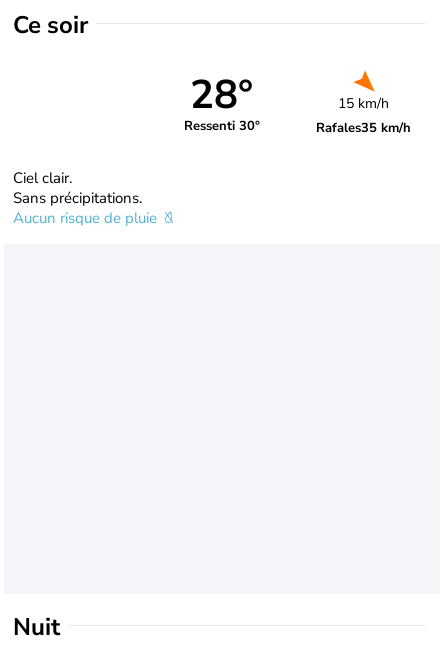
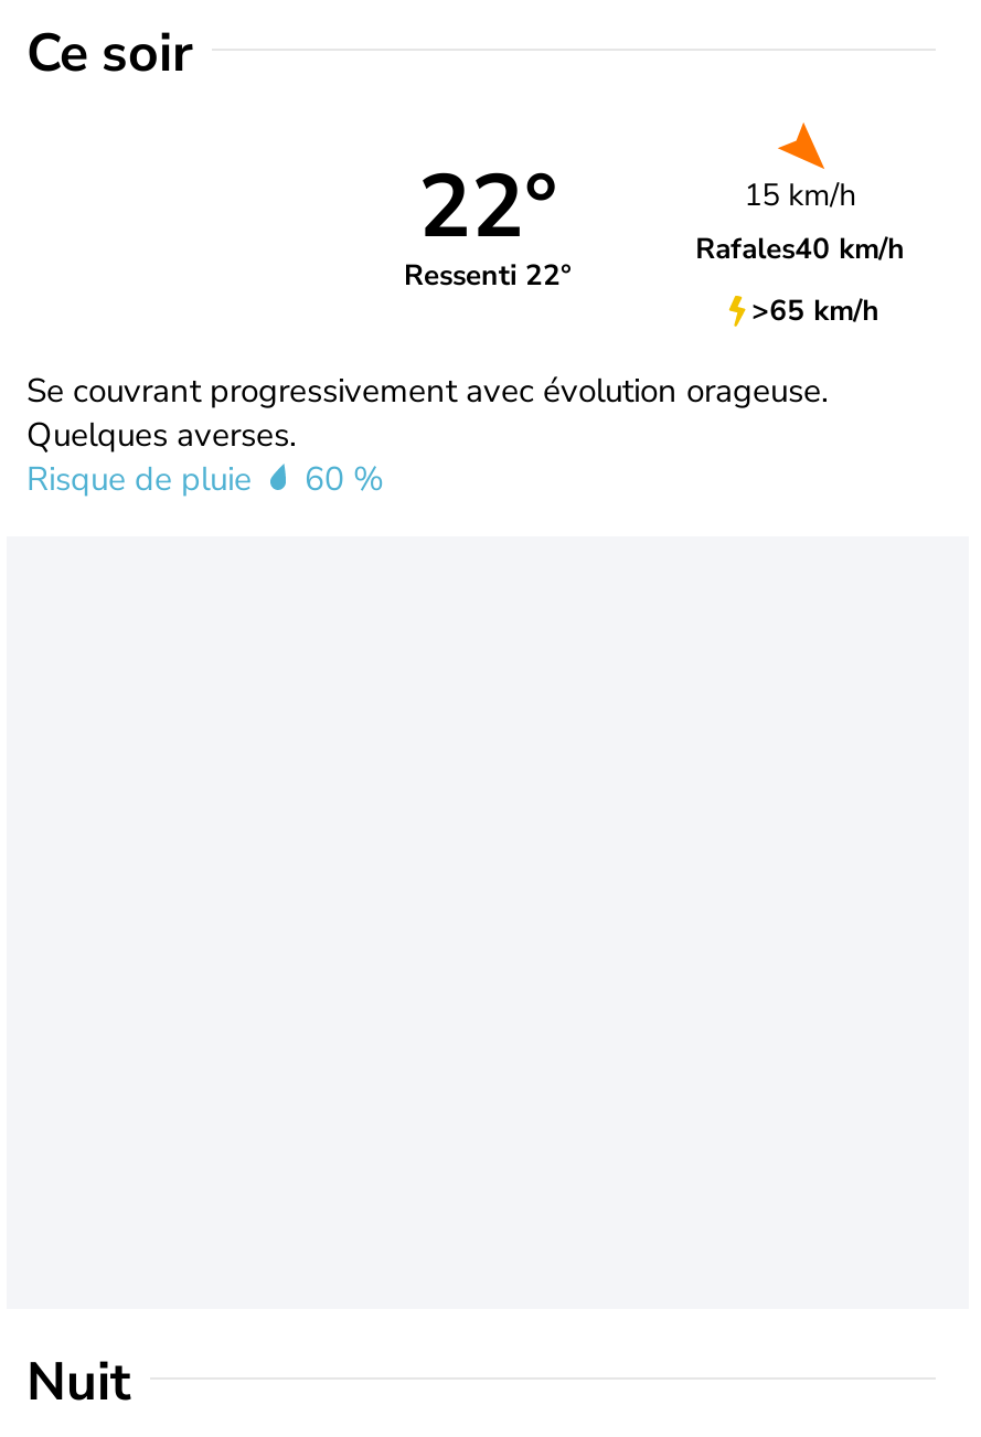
[190,68,253,122] 28° -> [418,149,557,268] 22°
[13,119,411,228] Rafales35 km/h | Ciel clair. | Sans précipitations. | Aucun risque de pluie -> [26,229,905,501] Rafales40 km/h | >65 km/h | Se couvrant progressivement avec évolution orageuse. | Quelques averses. | Risque de pluie | 60 %
[184,117,260,135] Ressenti 30° -> [404,257,572,296] Ressenti 22°

